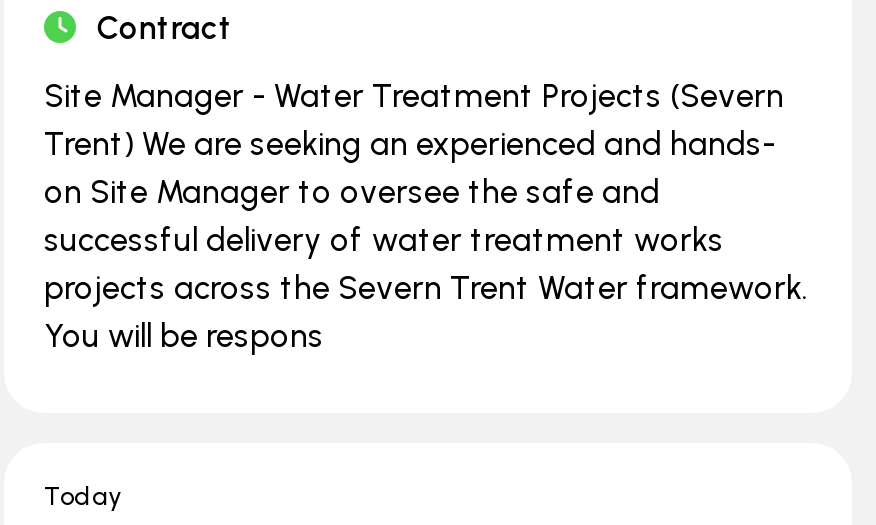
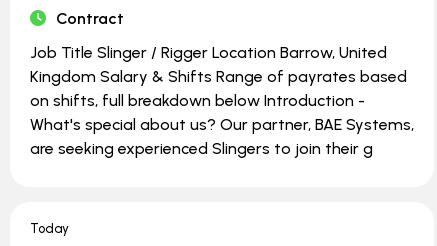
[44,77,808,355] Site Manager - Water Treatment Projects (Severn | Trent) We are seeking an experienced and hands- | on Site Manager to oversee the safe and | successful delivery of water treatment works | projects across the Severn Trent Water framework. | You will be respons -> [30,43,414,158] Job Title Slinger / Rigger Location Barrow, United | Kingdom Salary & Shifts Range of payrates based | on shifts, full breakdown below Introduction - | What's special about us? Our partner, BAE Systems, | are seeking experienced Slingers to join their g

